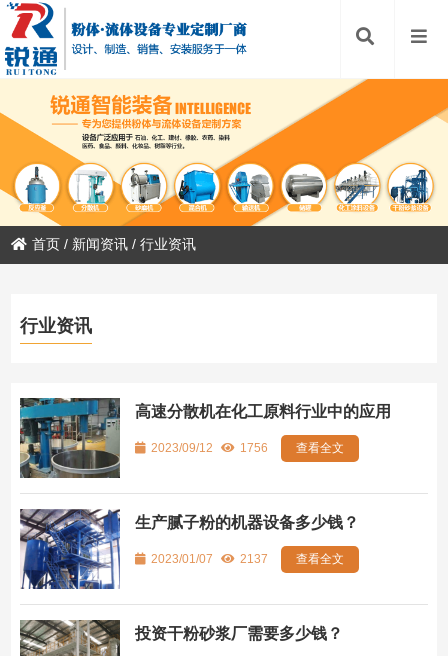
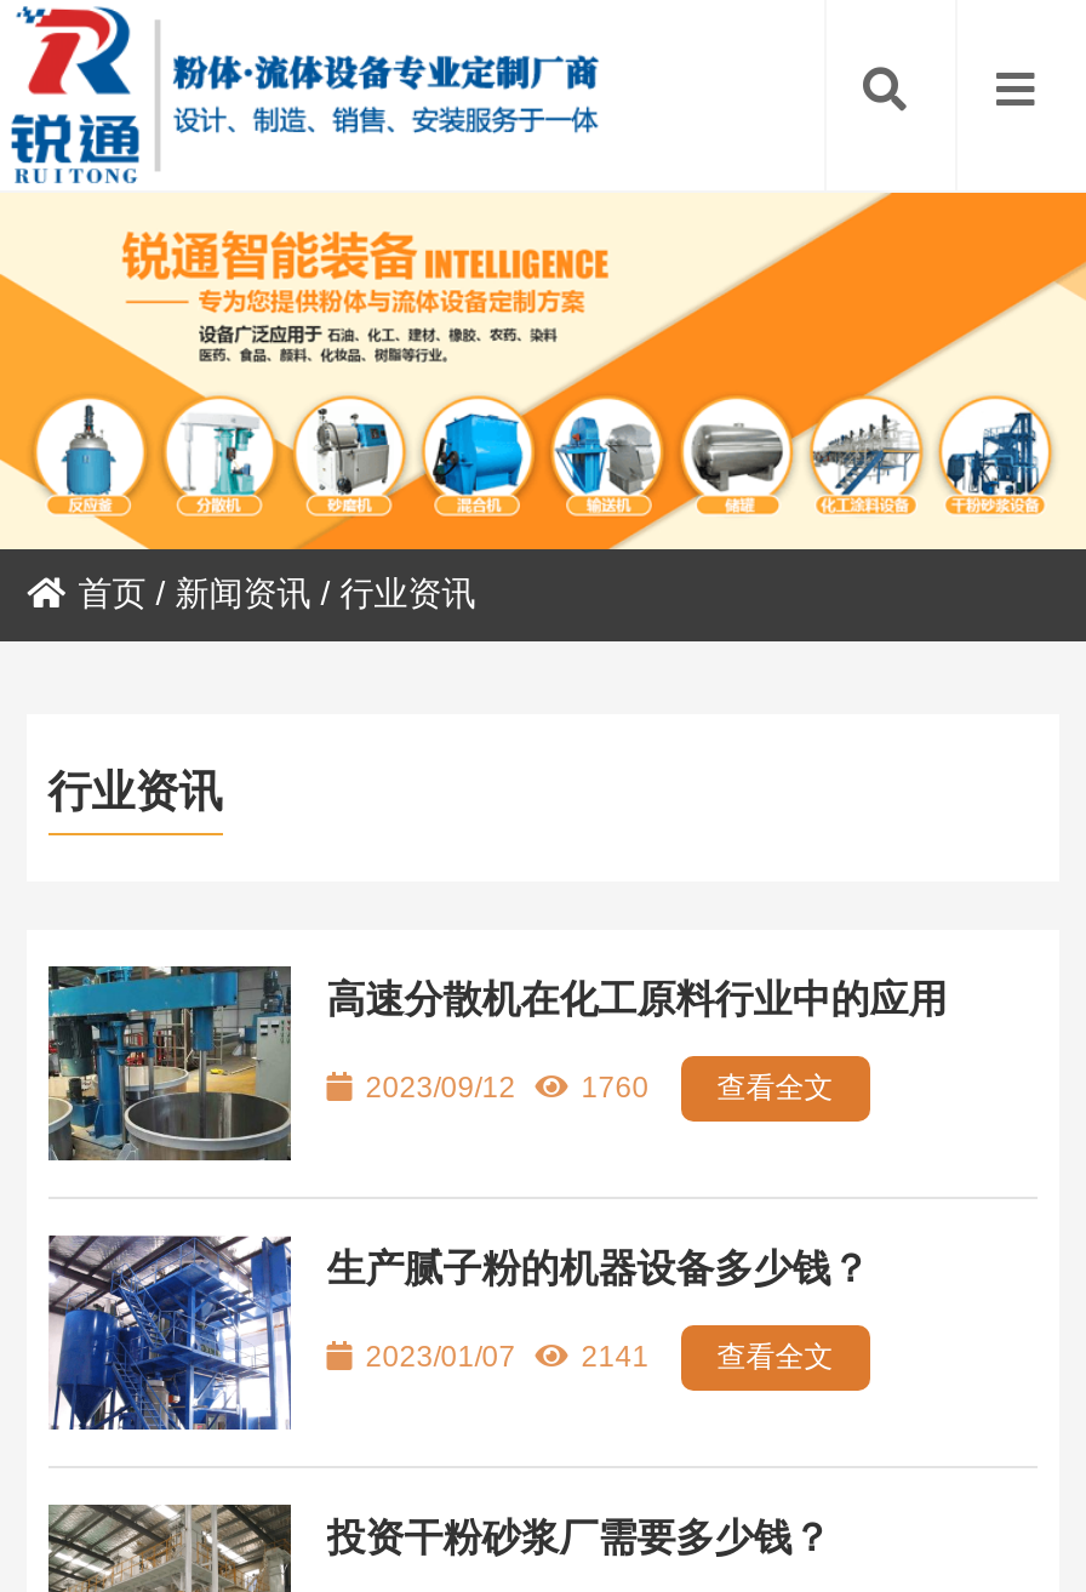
[151,441,344,455] 2023/09/12 1756 查看全文 -> [365,1071,833,1105] 2023/09/12 1760 查看全文
[151,552,344,566] 2023/01/07 2137 查看全文 -> [365,1341,833,1374] 2023/01/07 2141 查看全文

